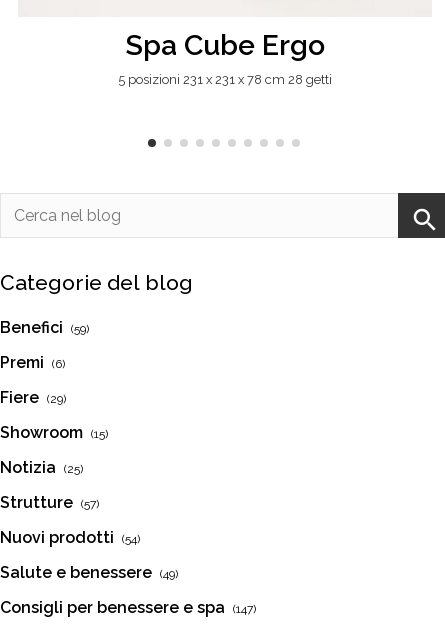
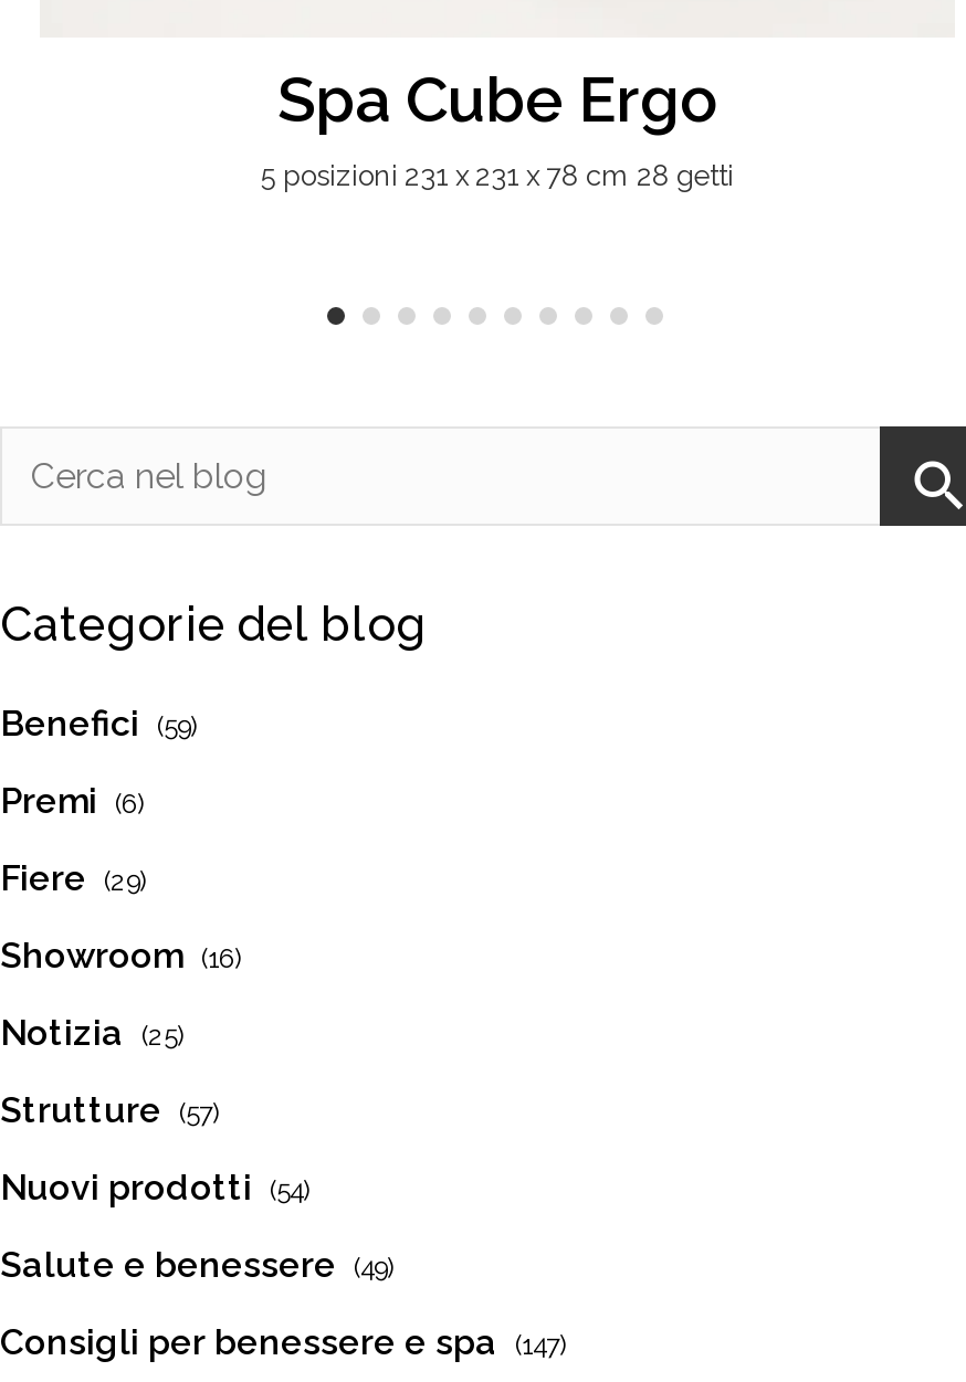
[0,423,108,442] Showroom (15) -> [0,935,241,977] Showroom (16)

